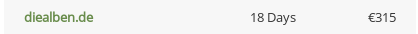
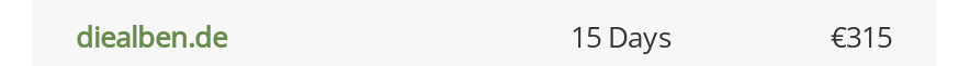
[249,8,295,26] 18 Days -> [571,17,672,56] 15 Days

